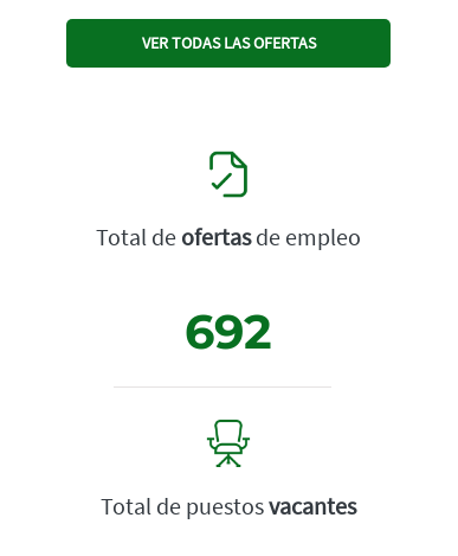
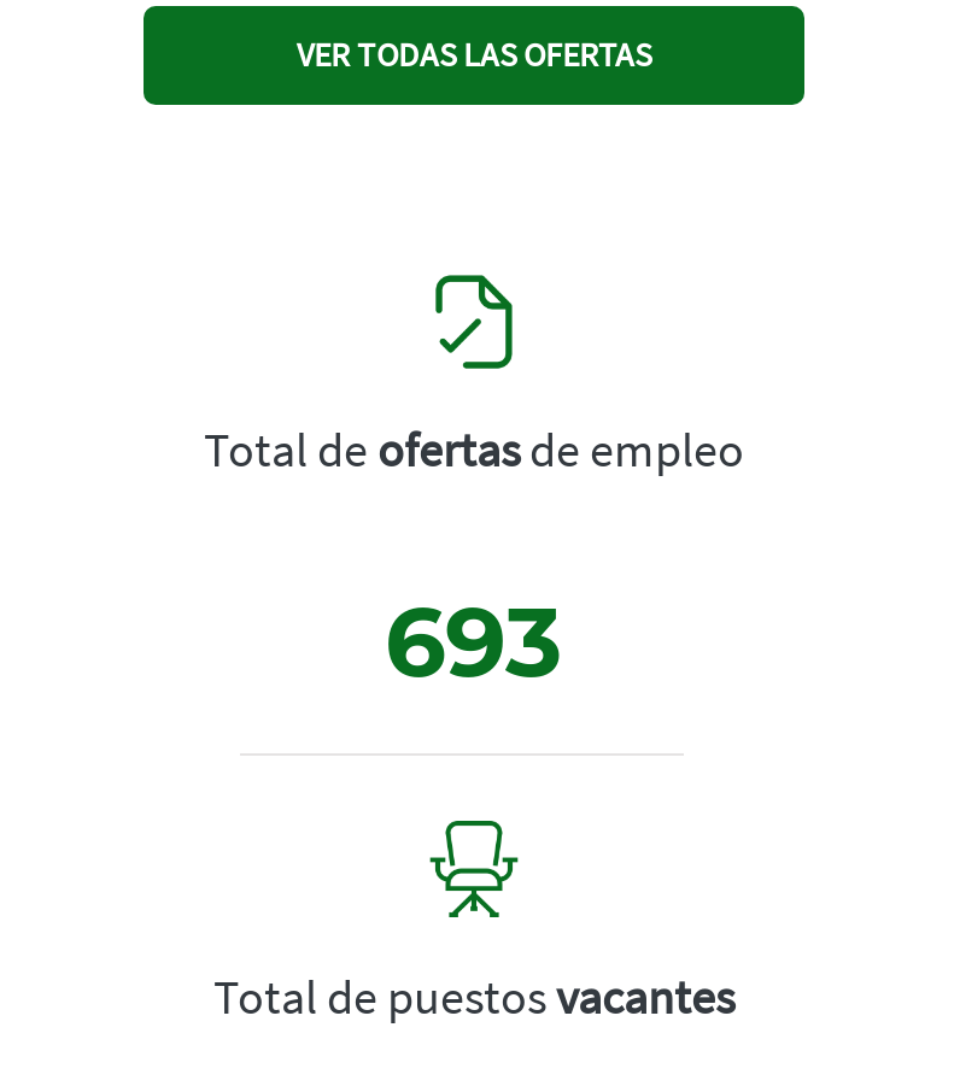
[185,303,272,361] 692 -> [385,581,563,700] 693

